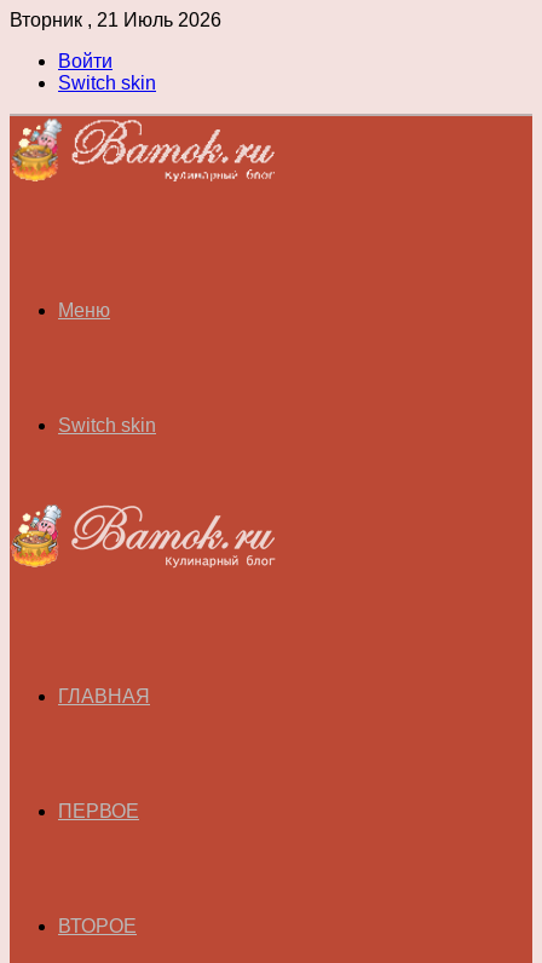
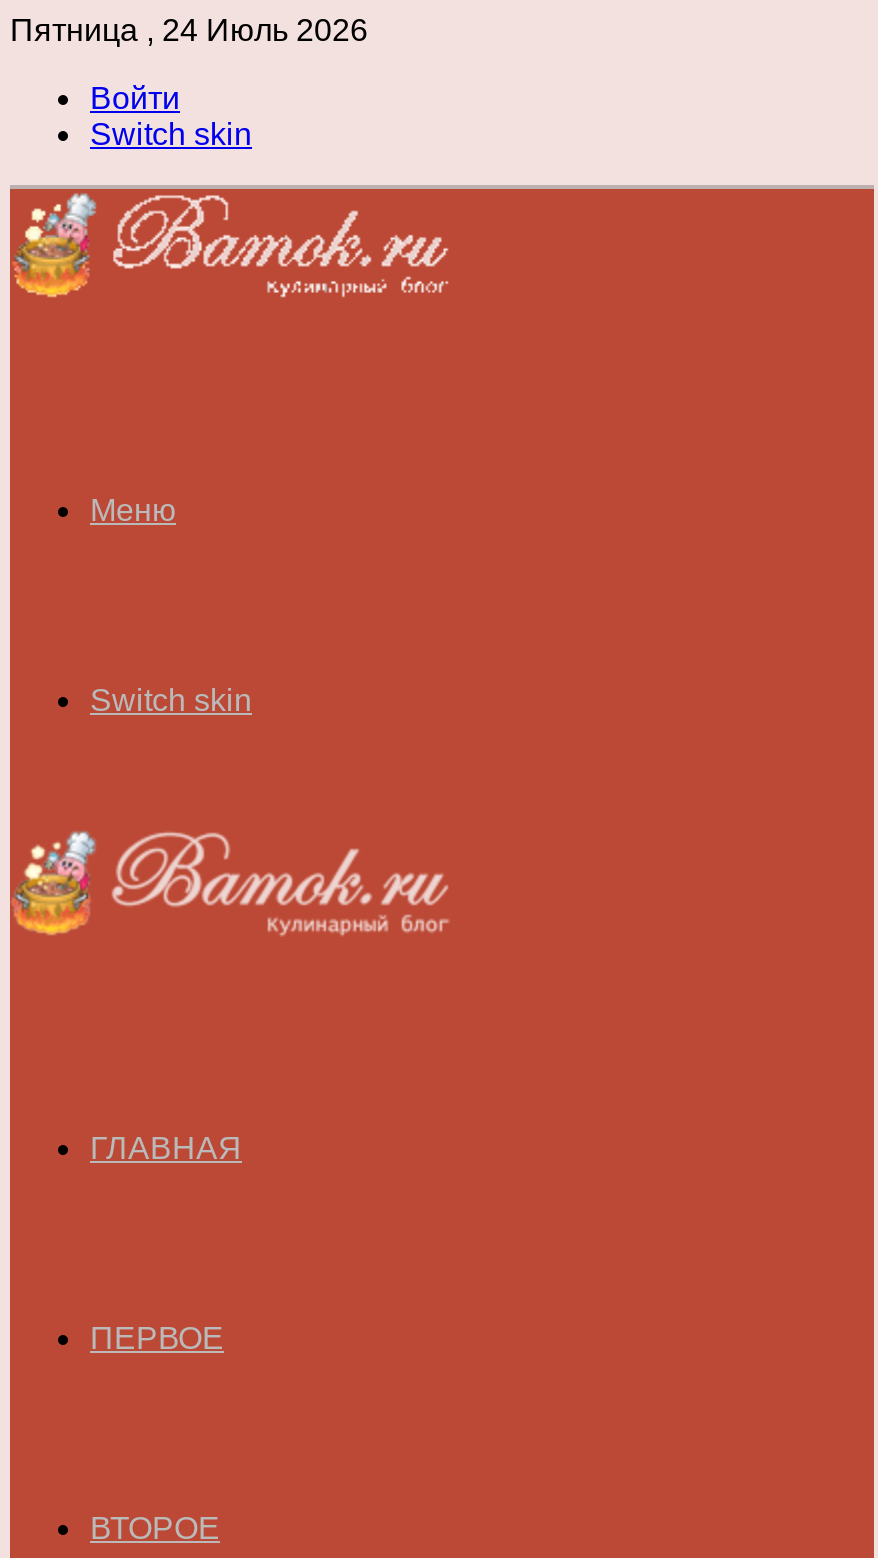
[10,10,221,30] Вторник , 21 Июль 2026 -> [10,13,368,47] Пятница , 24 Июль 2026

